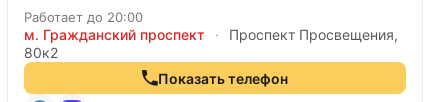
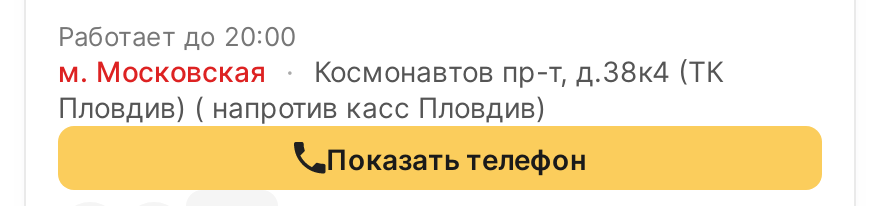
[24,26,398,61] м. Гражданский проспект · Проспект Просвещения, | 80к2 -> [58,54,724,124] м. Московская · Космонавтов пр-т, д.38к4 (ТК | Пловдив) ( напротив касс Пловдив)

